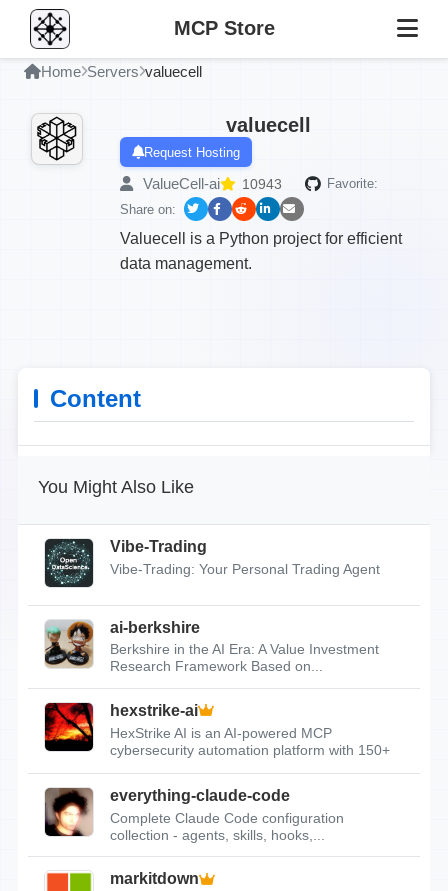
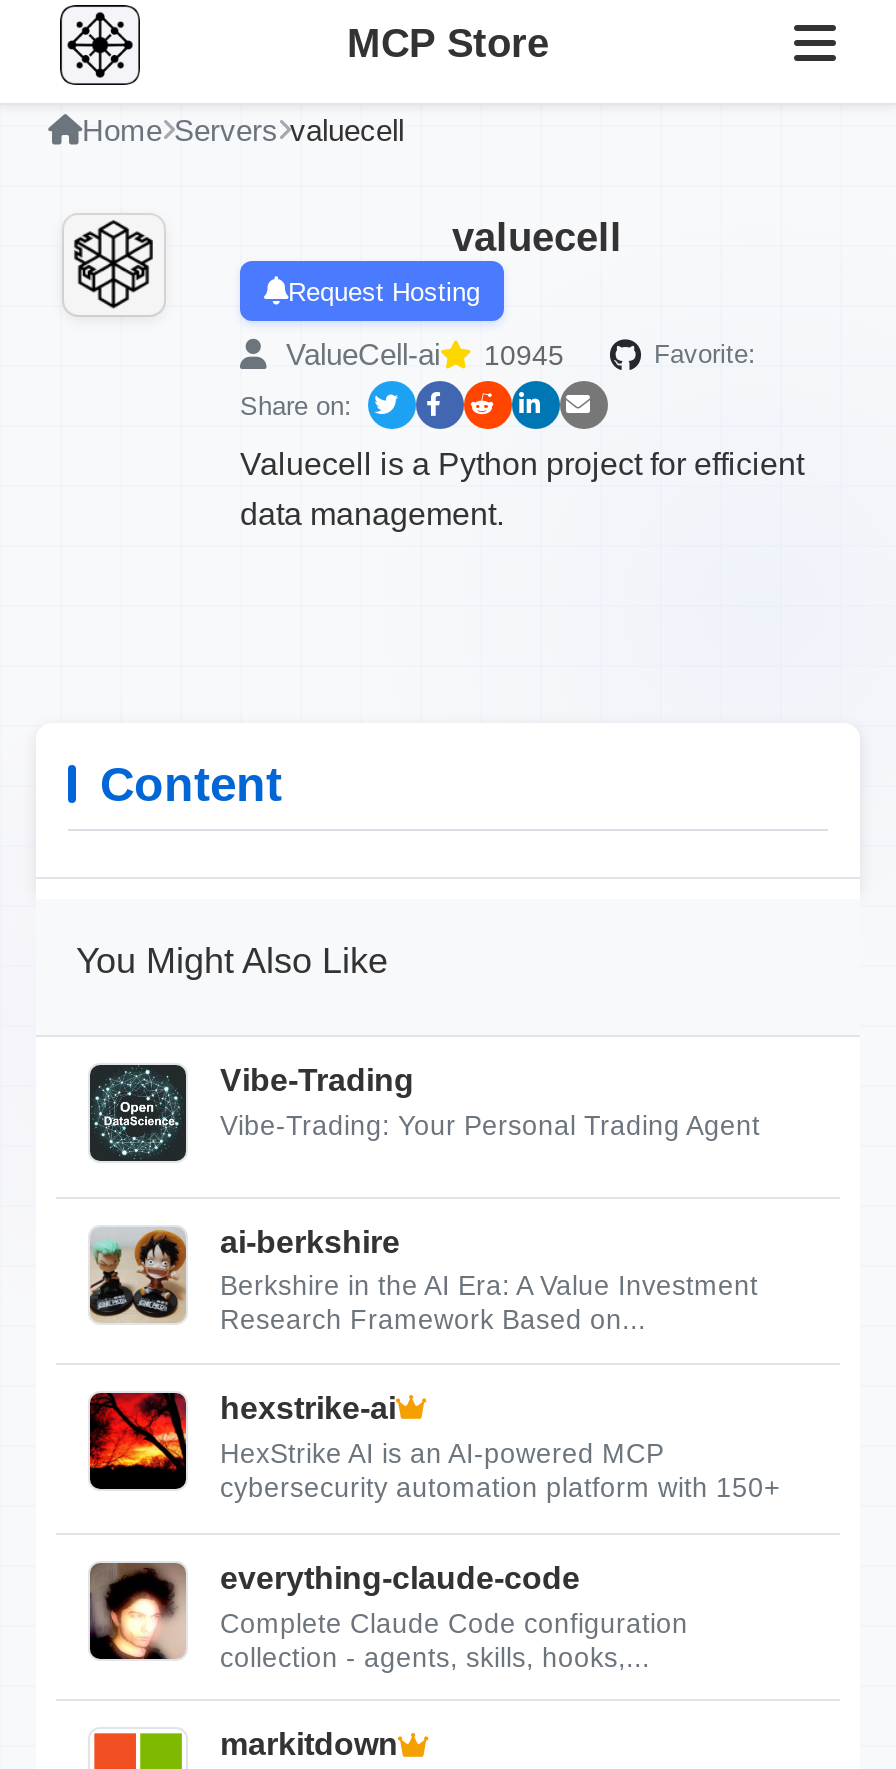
[139,175,282,192] ValueCell-ai 10943 -> [278,337,564,371] ValueCell-ai 10945

